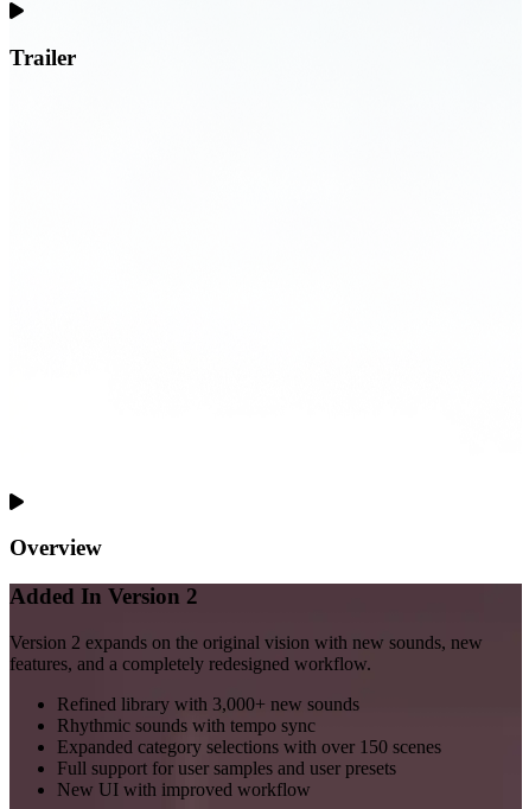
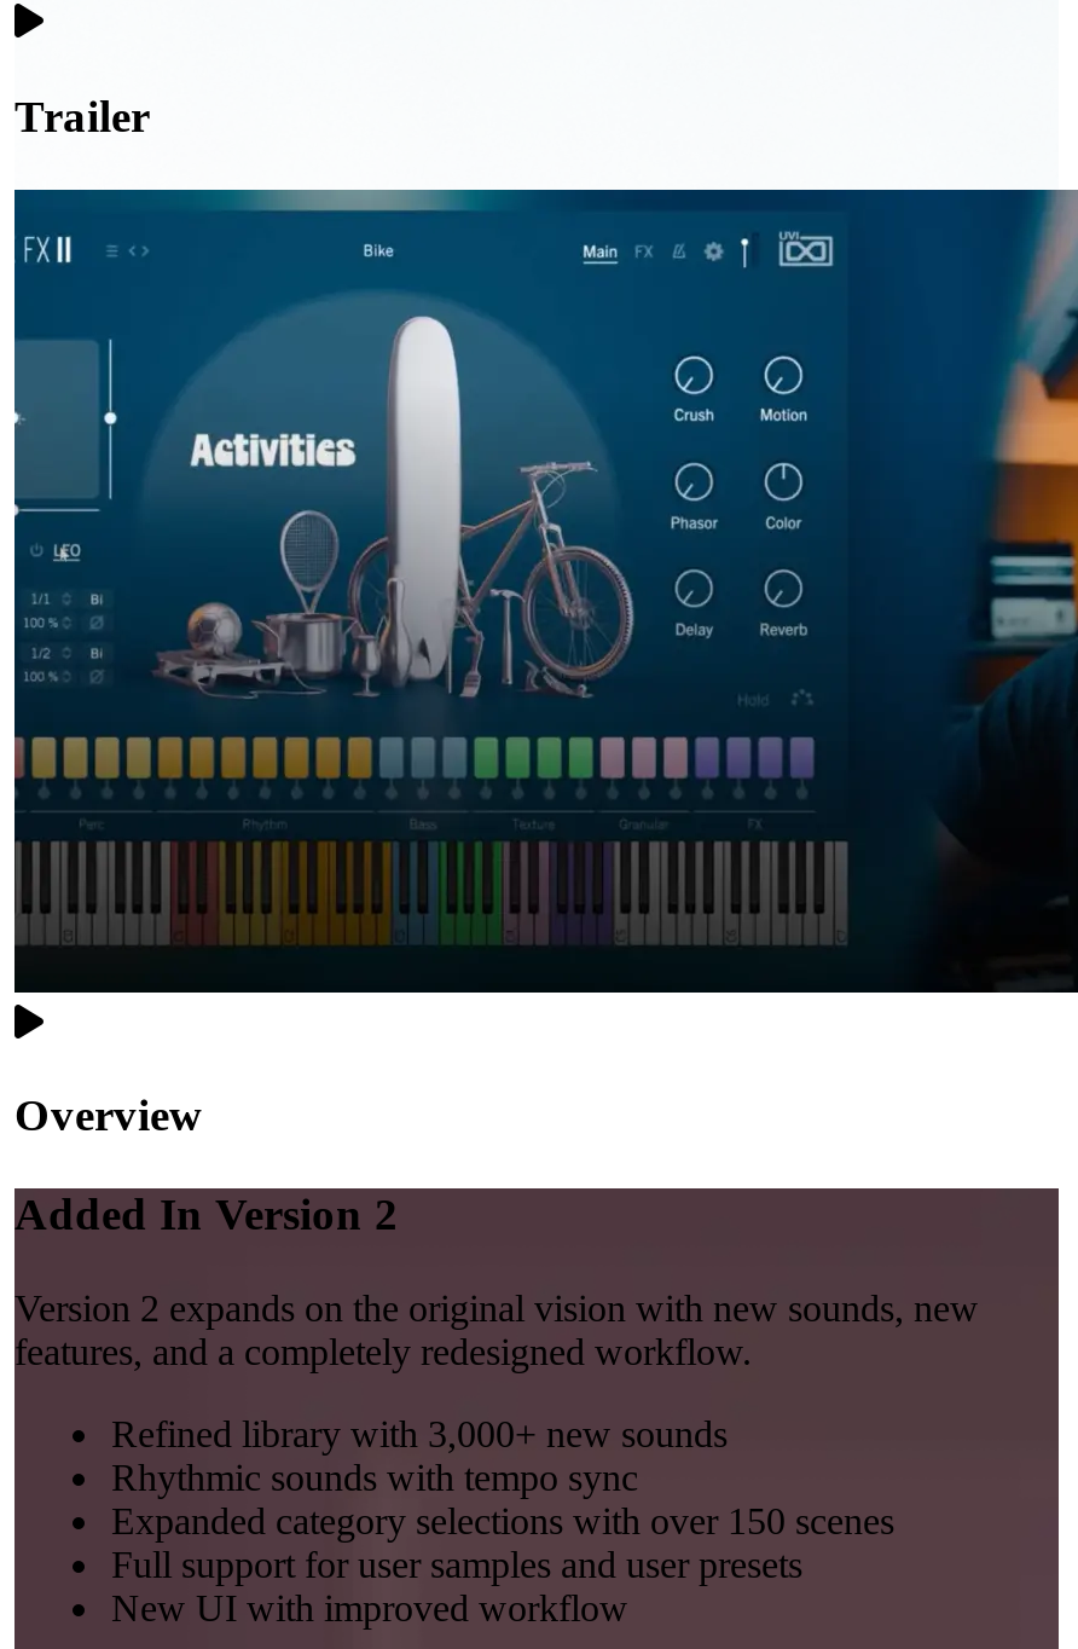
none -> [12,187,1071,995] [image]

